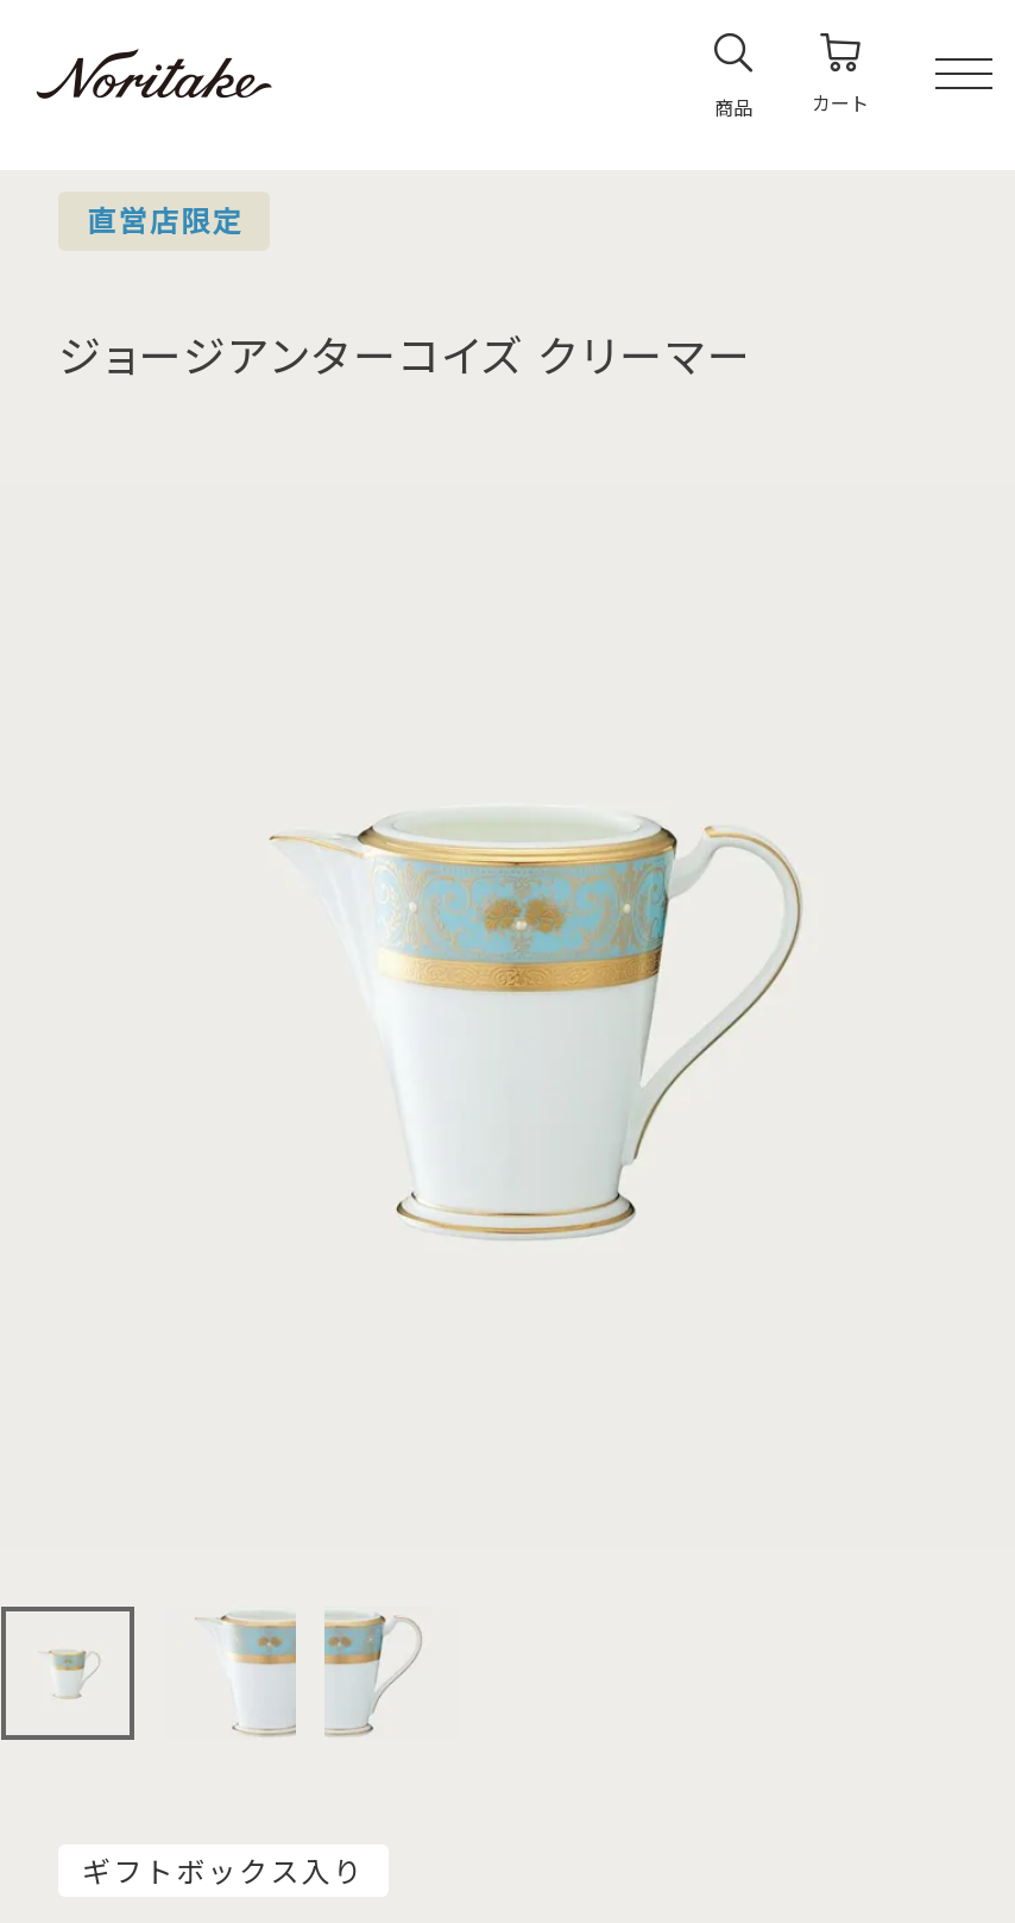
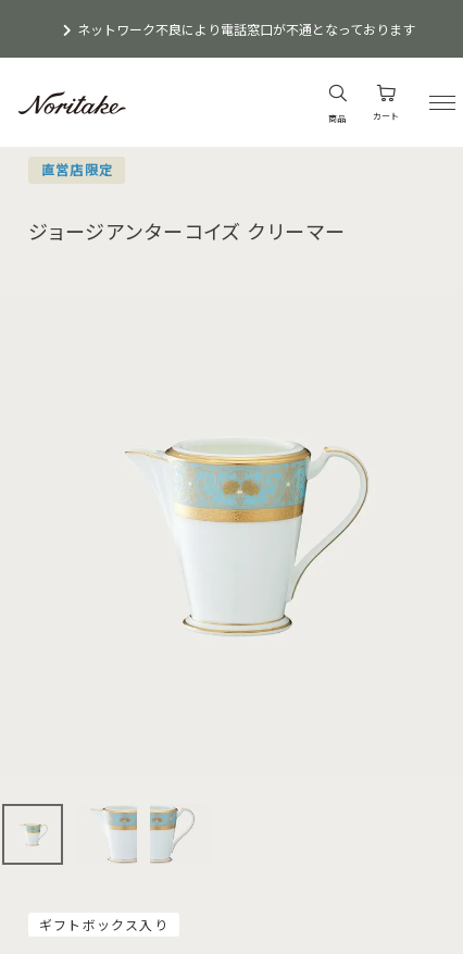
none -> [77,20,415,38] ネットワーク不良により電話窓口が不通となっております

